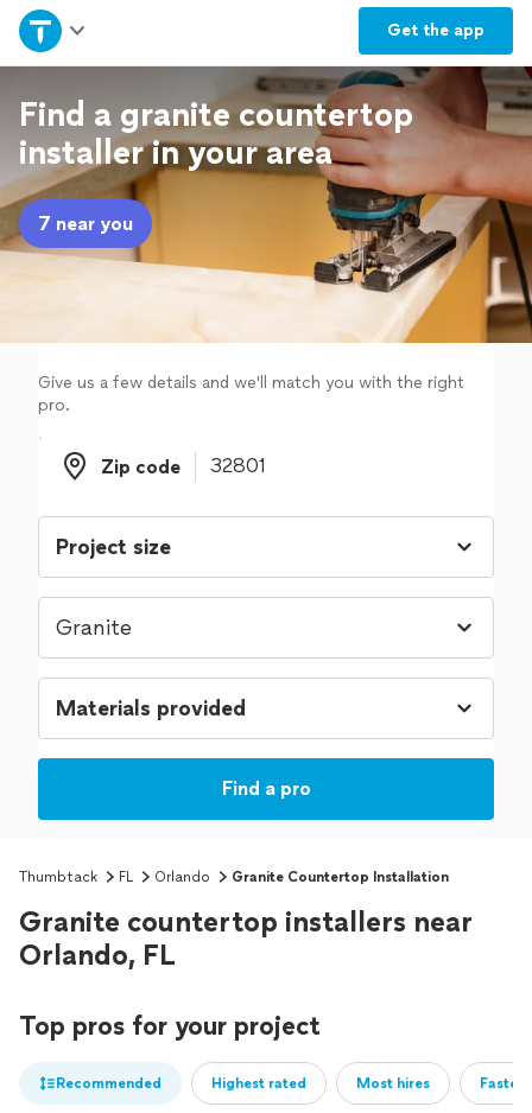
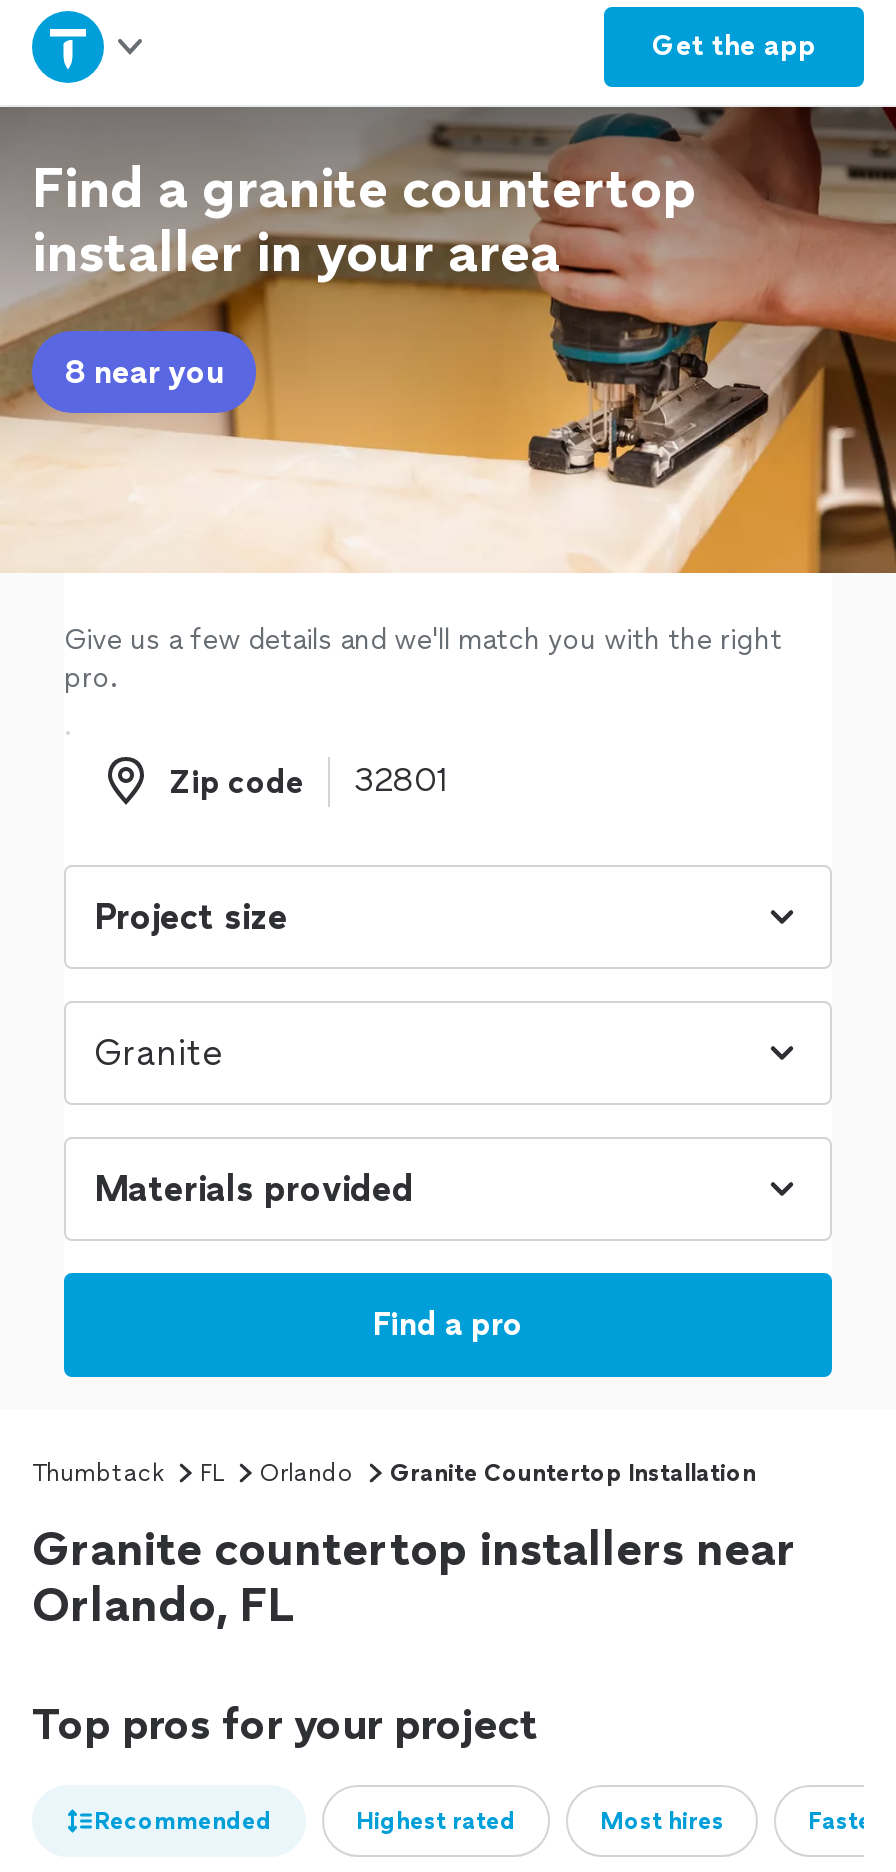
[38,212,133,235] 7 near you -> [64,353,224,391] 8 near you

